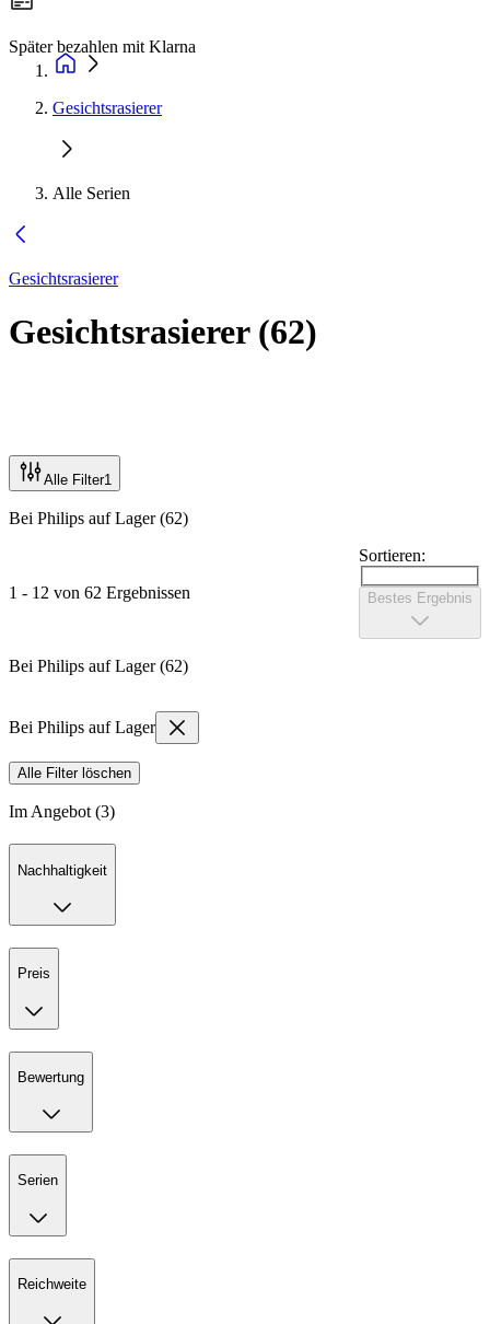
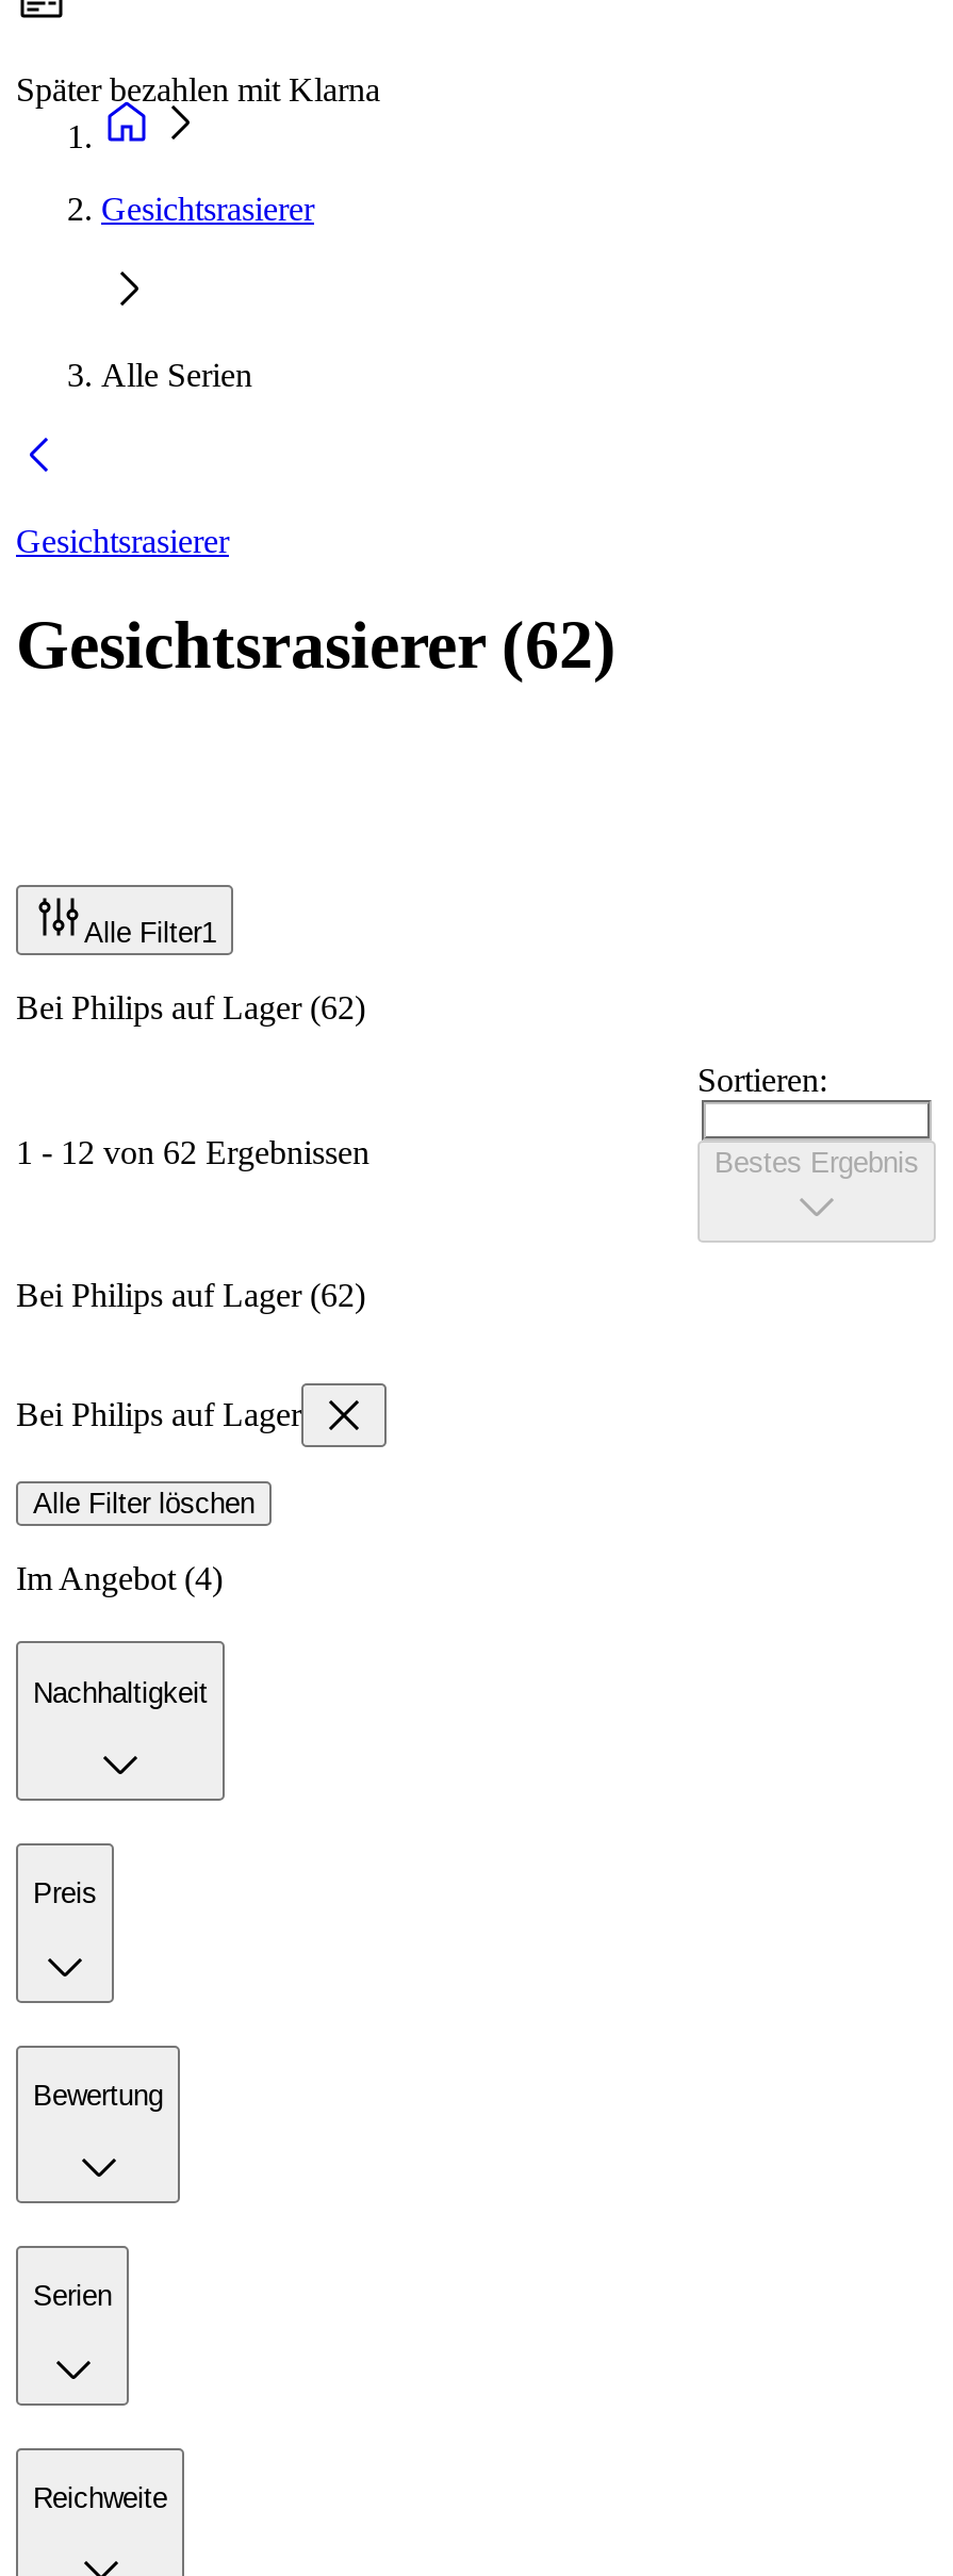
[9,803,115,821] Im Angebot (3) -> [16,1561,223,1597] Im Angebot (4)

